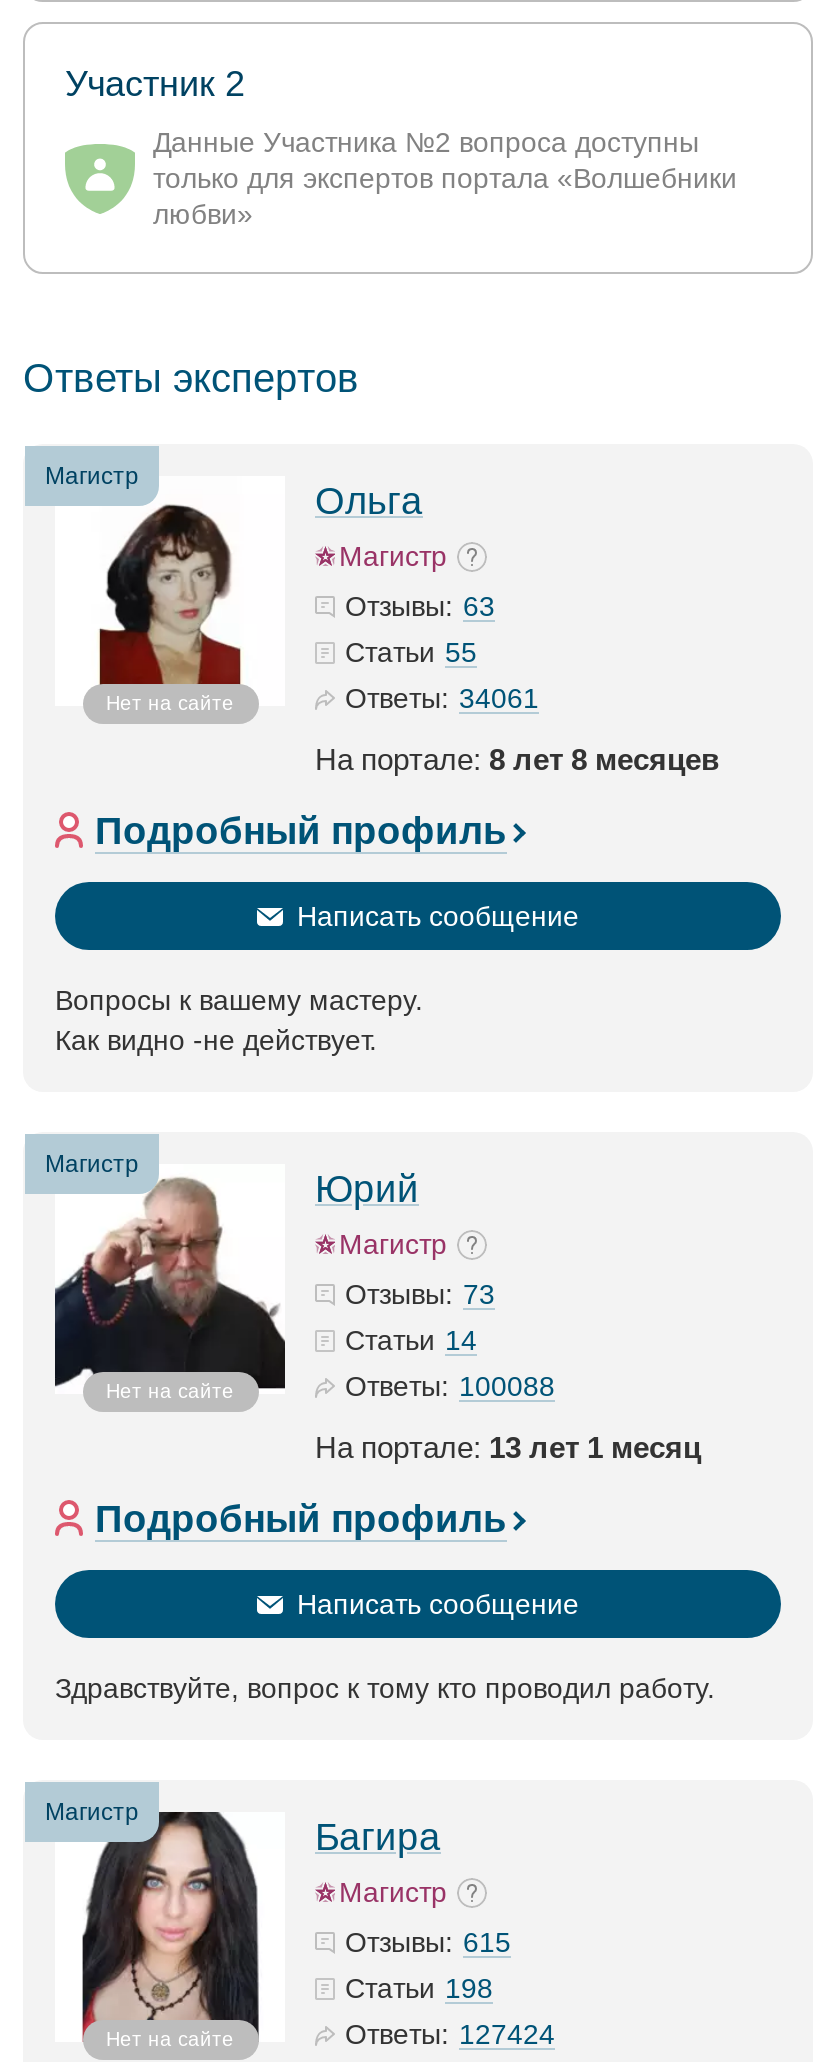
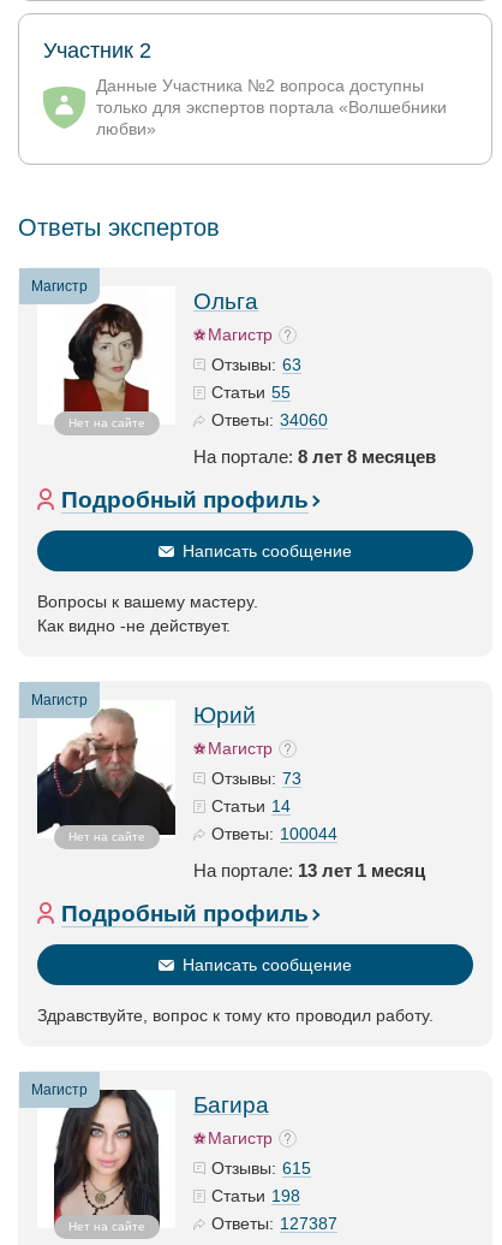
[345,681,539,714] Ответы: 34061 -> [211,410,328,429] Ответы: 34060
[345,1369,555,1402] Ответы: 100088 -> [211,823,337,843] Ответы: 100044
[345,2017,555,2050] Ответы: 127424 -> [211,1213,337,1233] Ответы: 127387

